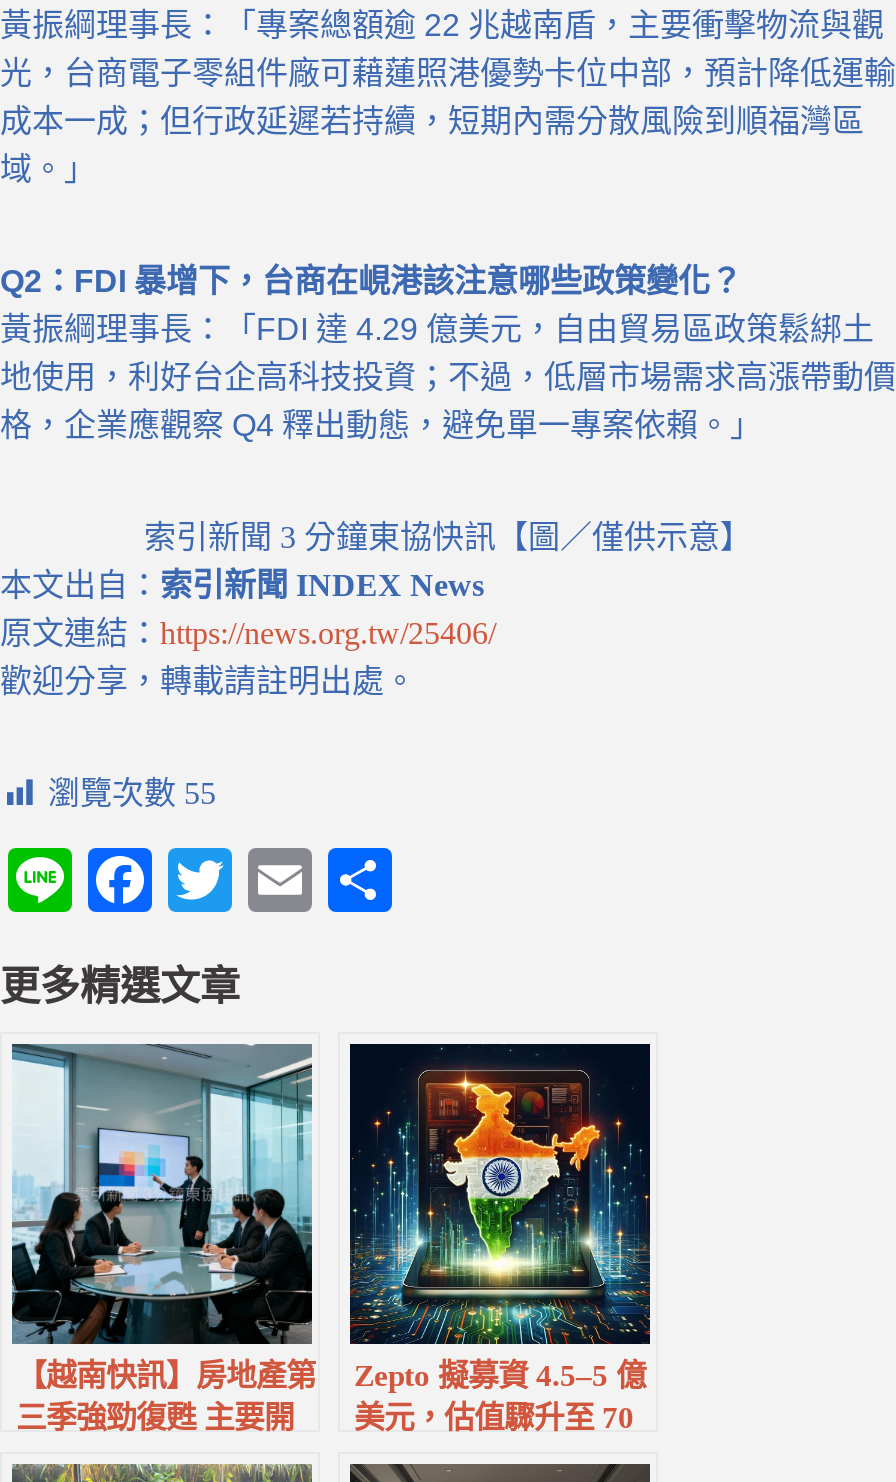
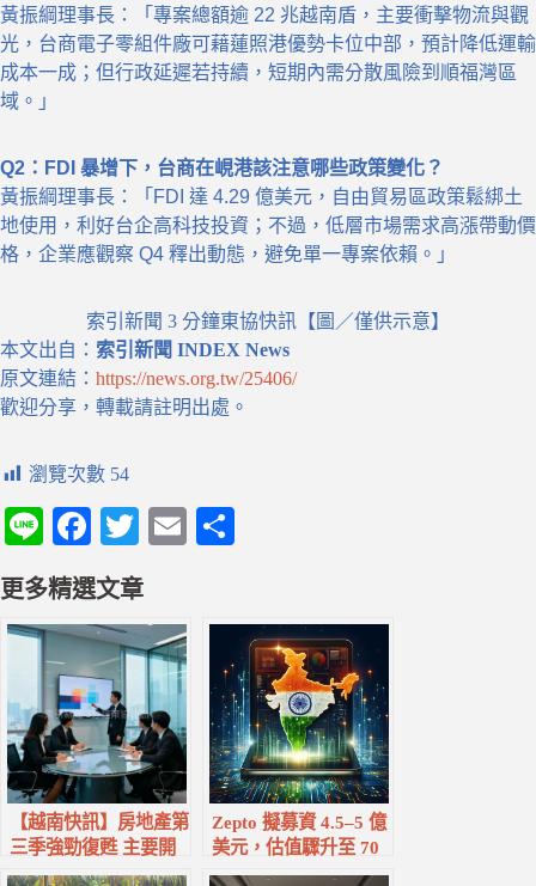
[48,776,216,810] 瀏覽次數 55 -> [29,464,129,484] 瀏覽次數 54

